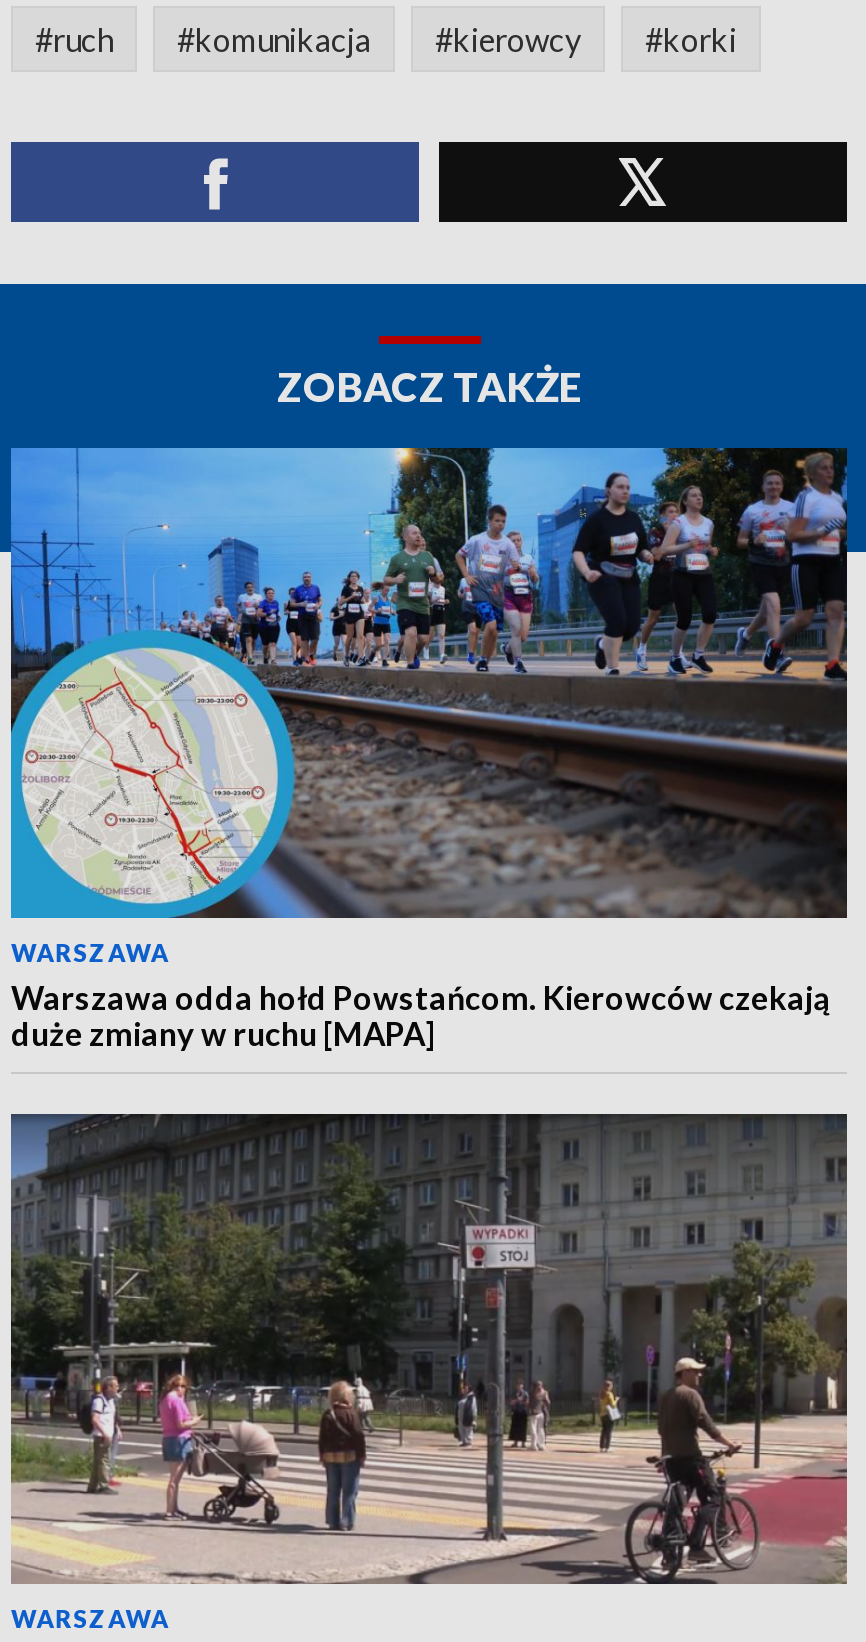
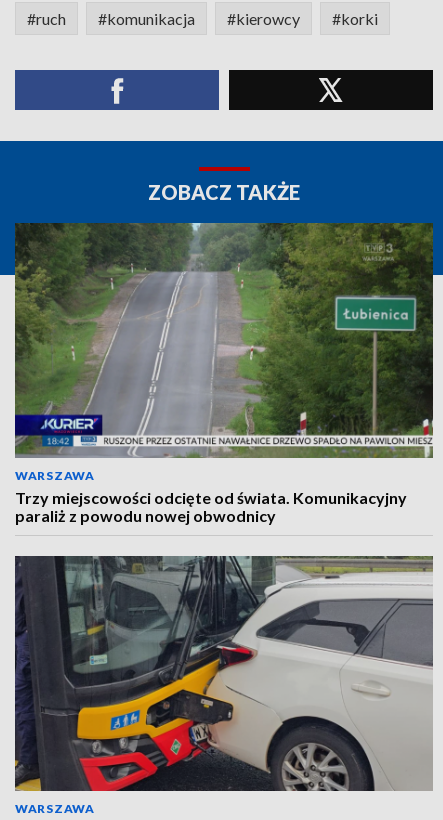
[9,446,849,1052] [image] | Warszawa odda hołd Powstańcom. Kierowców czekają | duże zmiany w ruchu [MAPA] -> [14,222,434,525] [image] | Trzy miejscowości odcięte od świata. Komunikacyjny | paraliż z powodu nowej obwodnicy
[11,1114,849,1584] [image] -> [14,556,433,792] [image]

